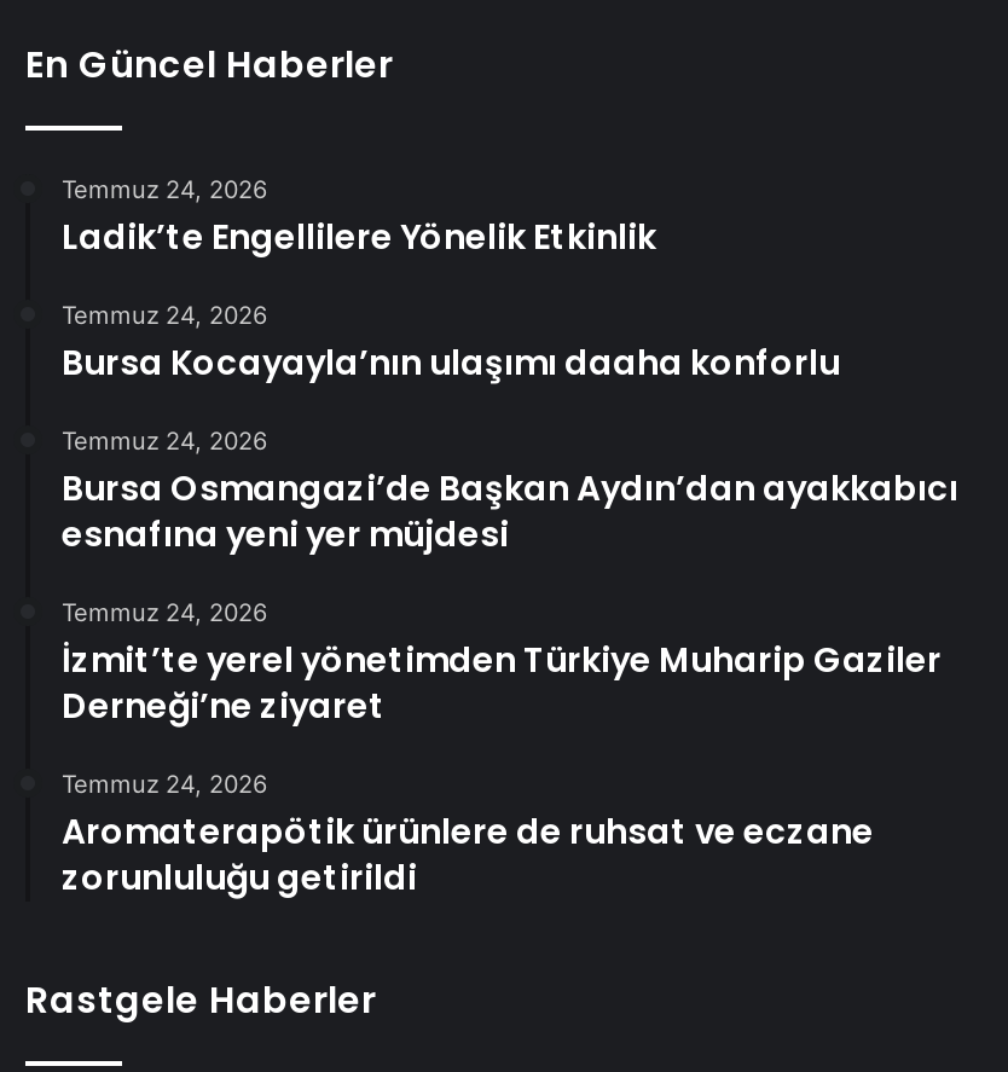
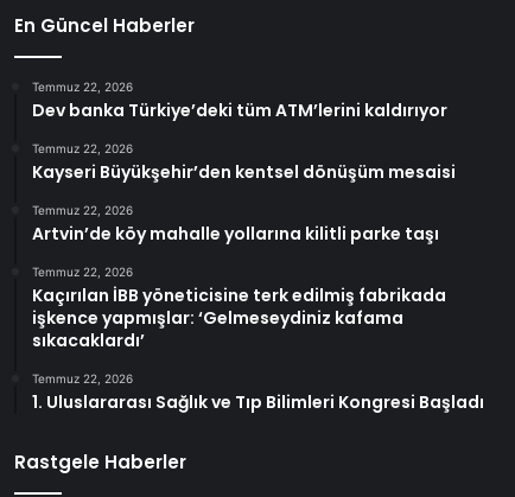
[62,173,656,260] Temmuz 24, 2026 | Ladik’te Engellilere Yönelik Etkinlik -> [32,79,447,122] Temmuz 22, 2026 | Dev banka Türkiye’deki tüm ATM’lerini kaldırıyor
[62,299,840,386] Temmuz 24, 2026 | Bursa Kocayayla’nın ulaşımı daaha konforlu -> [32,141,456,183] Temmuz 22, 2026 | Kayseri Büyükşehir’den kentsel dönüşüm mesaisi
[62,424,958,557] Temmuz 24, 2026 | Bursa Osmangazi’de Başkan Aydın’dan ayakkabıcı | esnafına yeni yer müjdesi -> [32,202,439,245] Temmuz 22, 2026 | Artvin’de köy mahalle yollarına kilitli parke taşı
[62,596,942,729] Temmuz 24, 2026 | İzmit’te yerel yönetimden Türkiye Muharip Gaziler | Derneği’ne ziyaret -> [32,264,446,352] Temmuz 22, 2026 | Kaçırılan İBB yöneticisine terk edilmiş fabrikada | işkence yapmışlar: ‘Gelmeseydiniz kafama | sıkacaklardı’
[62,767,874,900] Temmuz 24, 2026 | Aromaterapötik ürünlere de ruhsat ve eczane | zorunluluğu getirildi -> [32,371,484,413] Temmuz 22, 2026 | 1. Uluslararası Sağlık ve Tıp Bilimleri Kongresi Başladı

